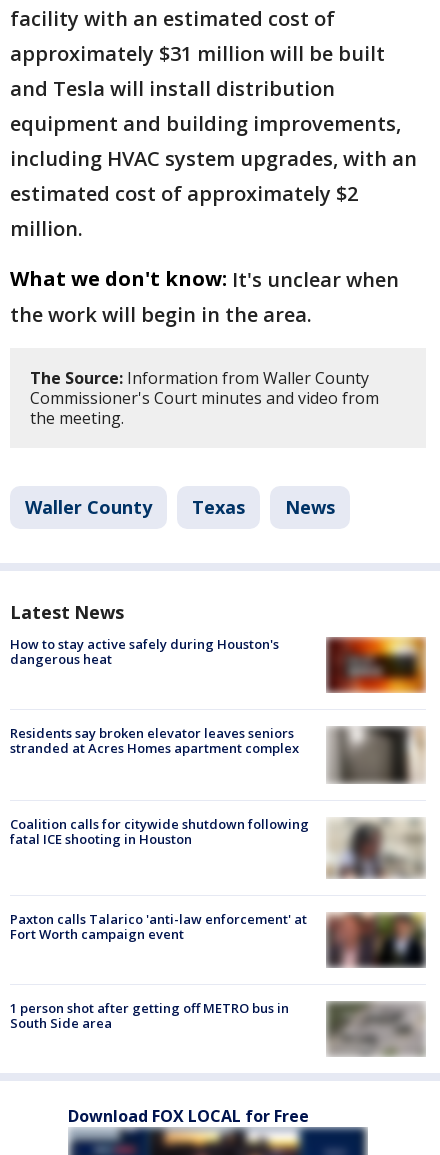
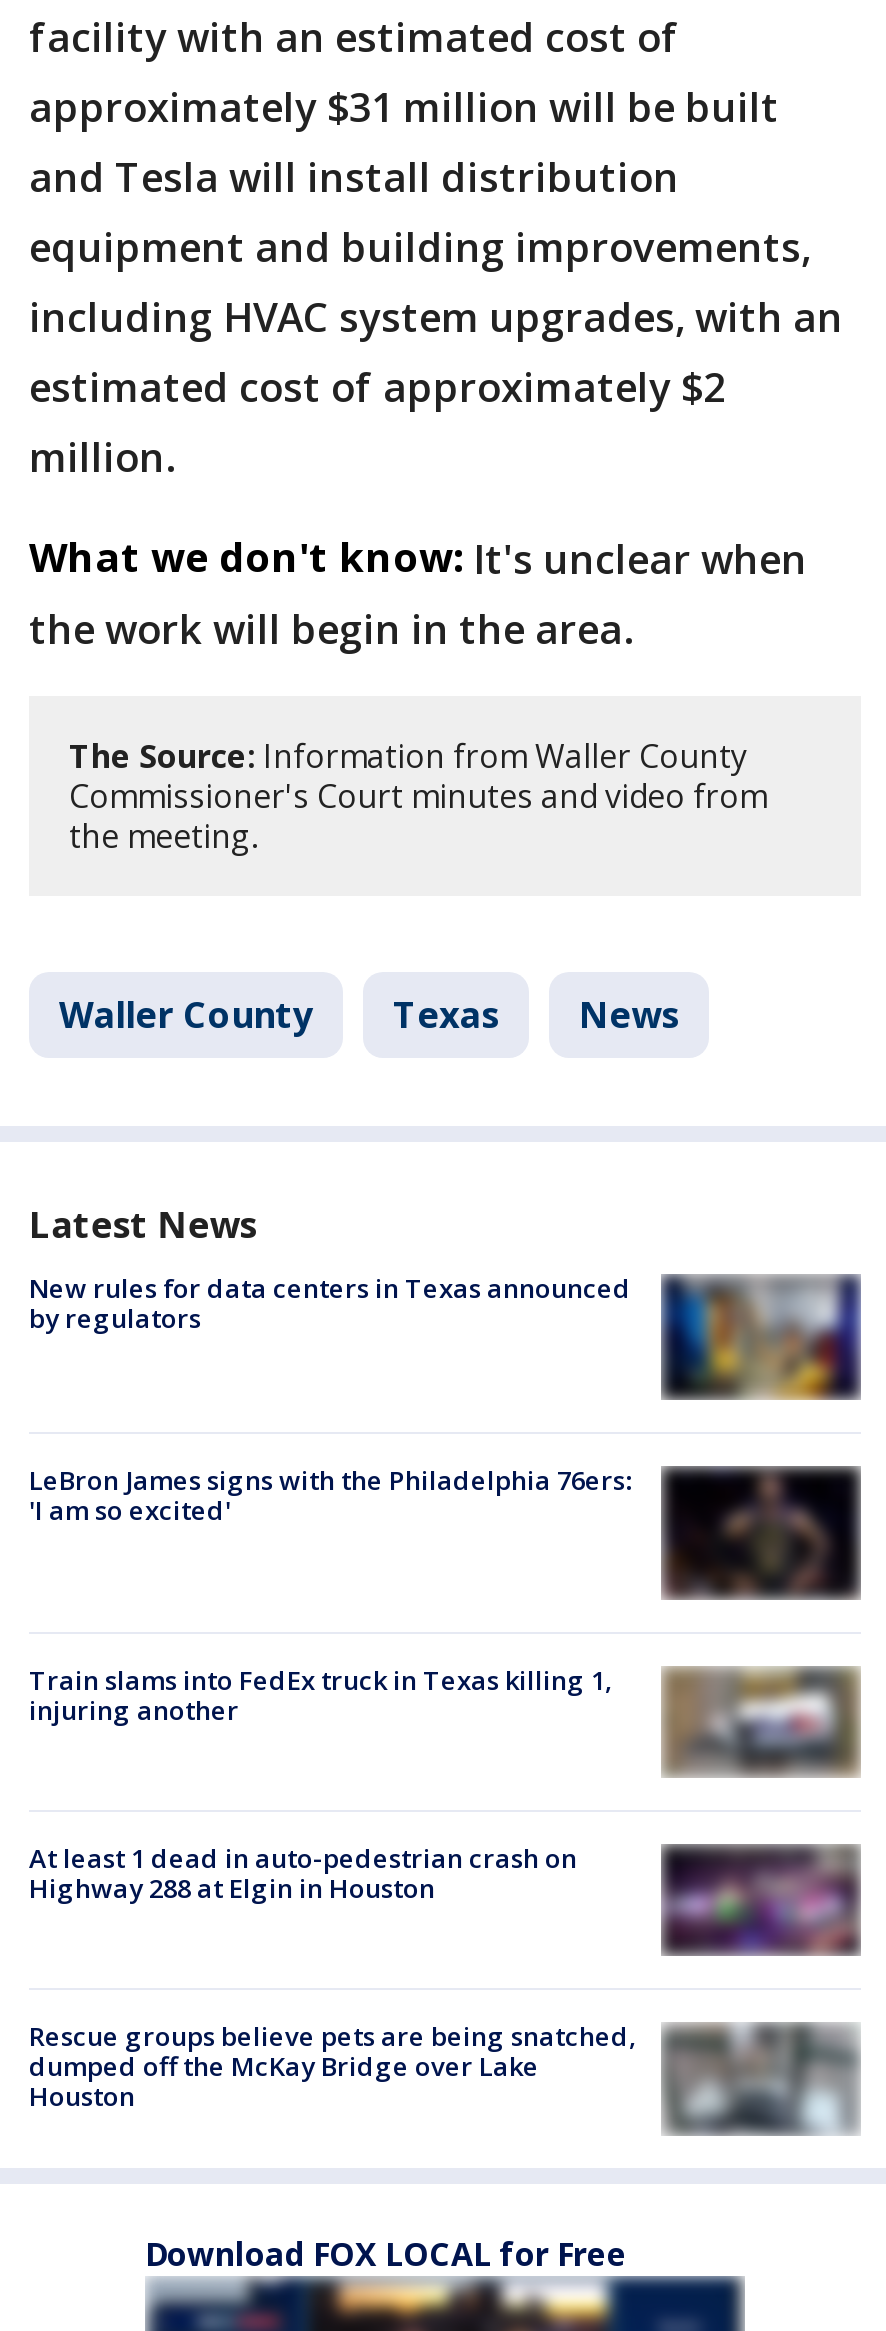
[10,635,279,668] How to stay active safely during Houston's | dangerous heat -> [29,1270,631,1336] New rules for data centers in Texas announced | by regulators
[326,637,427,694] [image] -> [661,1274,863,1402] [image]
[10,724,426,790] [image] | Residents say broken elevator leaves seniors | stranded at Acres Homes apartment complex -> [29,1462,863,1602] [image] | LeBron James signs with the Philadelphia 76ers: | 'I am so excited'
[10,815,425,877] [image] | Coalition calls for citywide shutdown following | fatal ICE shooting in Houston -> [29,1656,859,1776] [image] | Train slams into FedEx truck in Texas killing 1, | injuring another
[10,910,307,943] Paxton calls Talarico 'anti-law enforcement' at | Fort Worth campaign event -> [29,1840,577,1906] At least 1 dead in auto-pedestrian crash on | Highway 288 at Elgin in Houston
[326,912,426,968] [image] -> [665,1844,859,1958] [image]
[10,999,289,1032] 1 person shot after getting off METRO bus in | South Side area -> [29,2019,637,2115] Rescue groups believe pets are being snatched, | dumped off the McKay Bridge over Lake | Houston
[330,1001,423,1058] [image] -> [667,2024,859,2138] [image]

